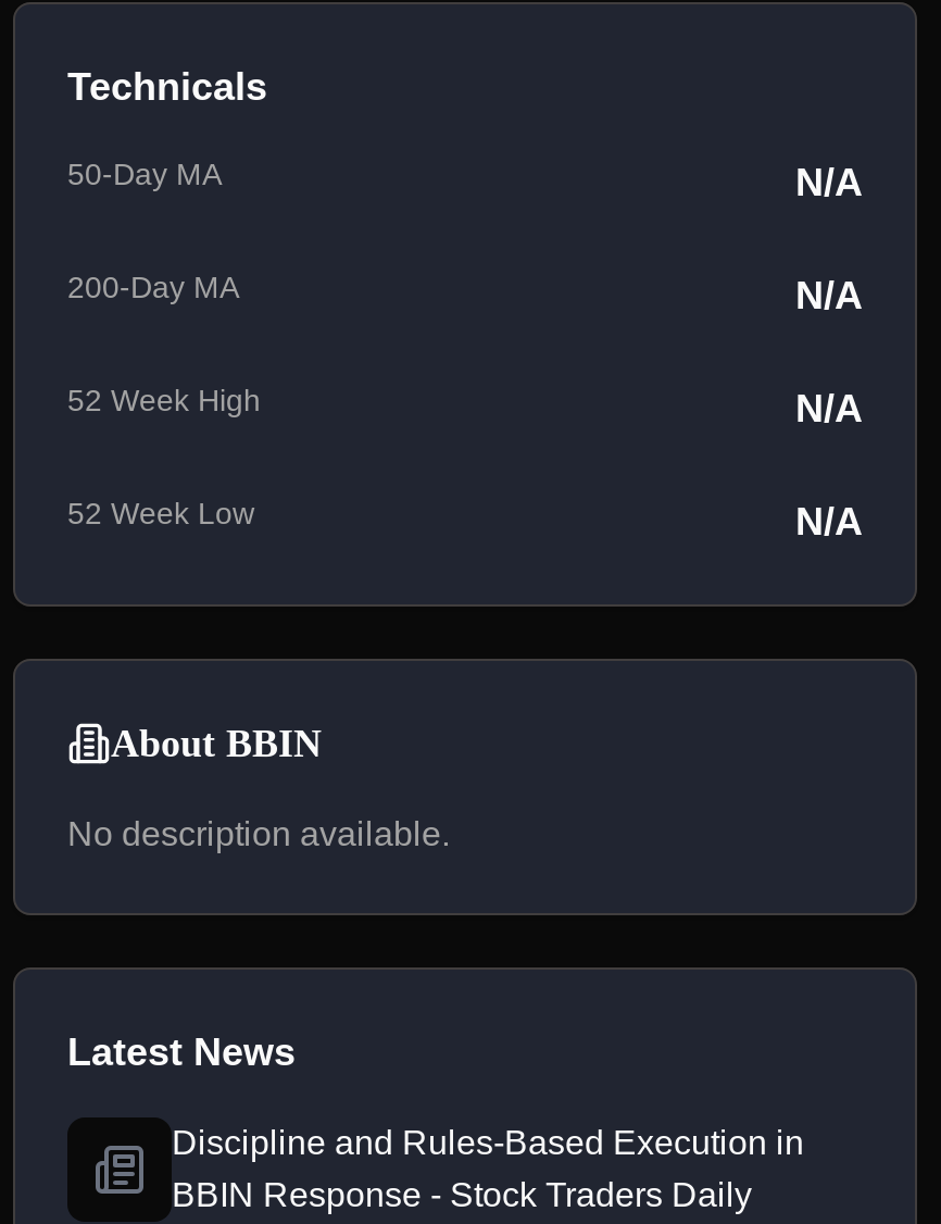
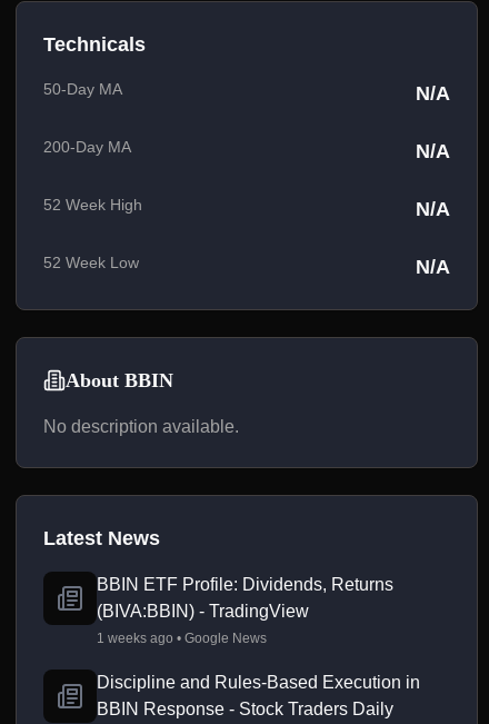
none -> [97,575,393,646] BBIN ETF Profile: Dividends, Returns | (BIVA:BBIN) - TradingView | 1 weeks ago • Google News

